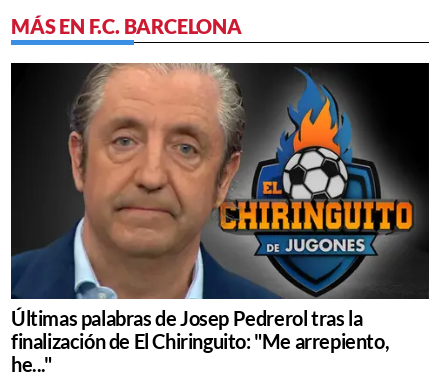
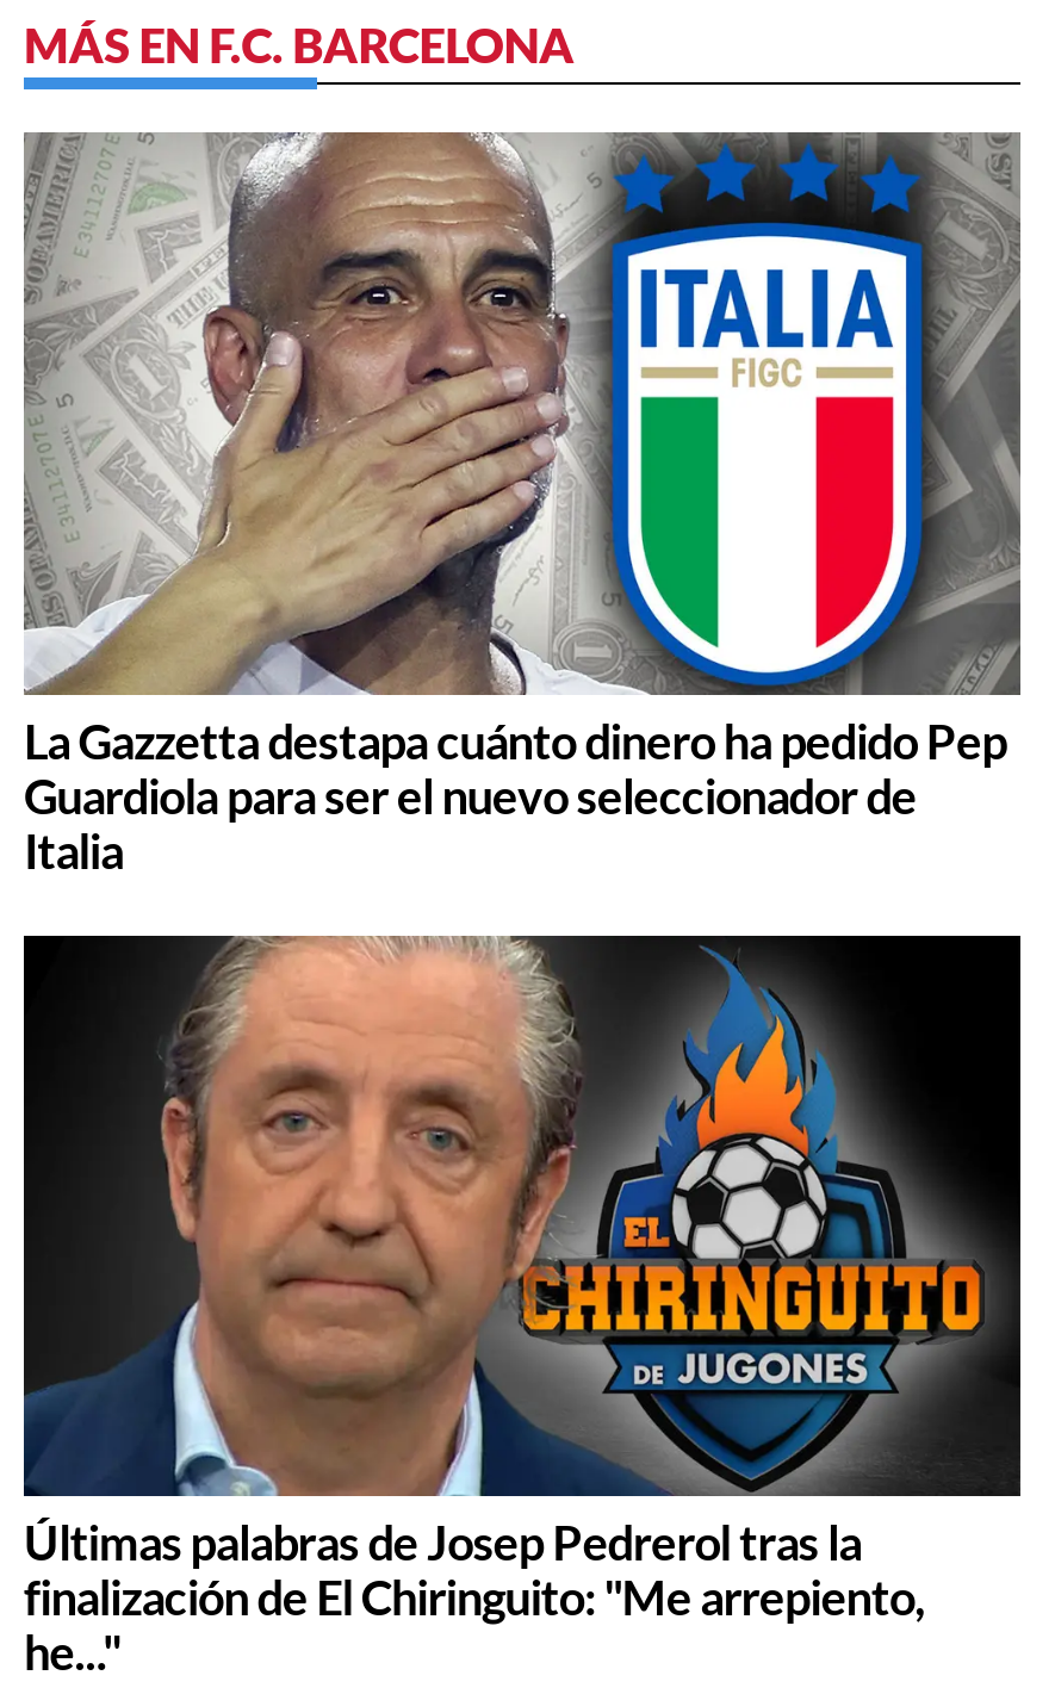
none -> [24,130,1023,877] [image] | La Gazzetta destapa cuánto dinero ha pedido Pep | Guardiola para ser el nuevo seleccionador de | Italia

